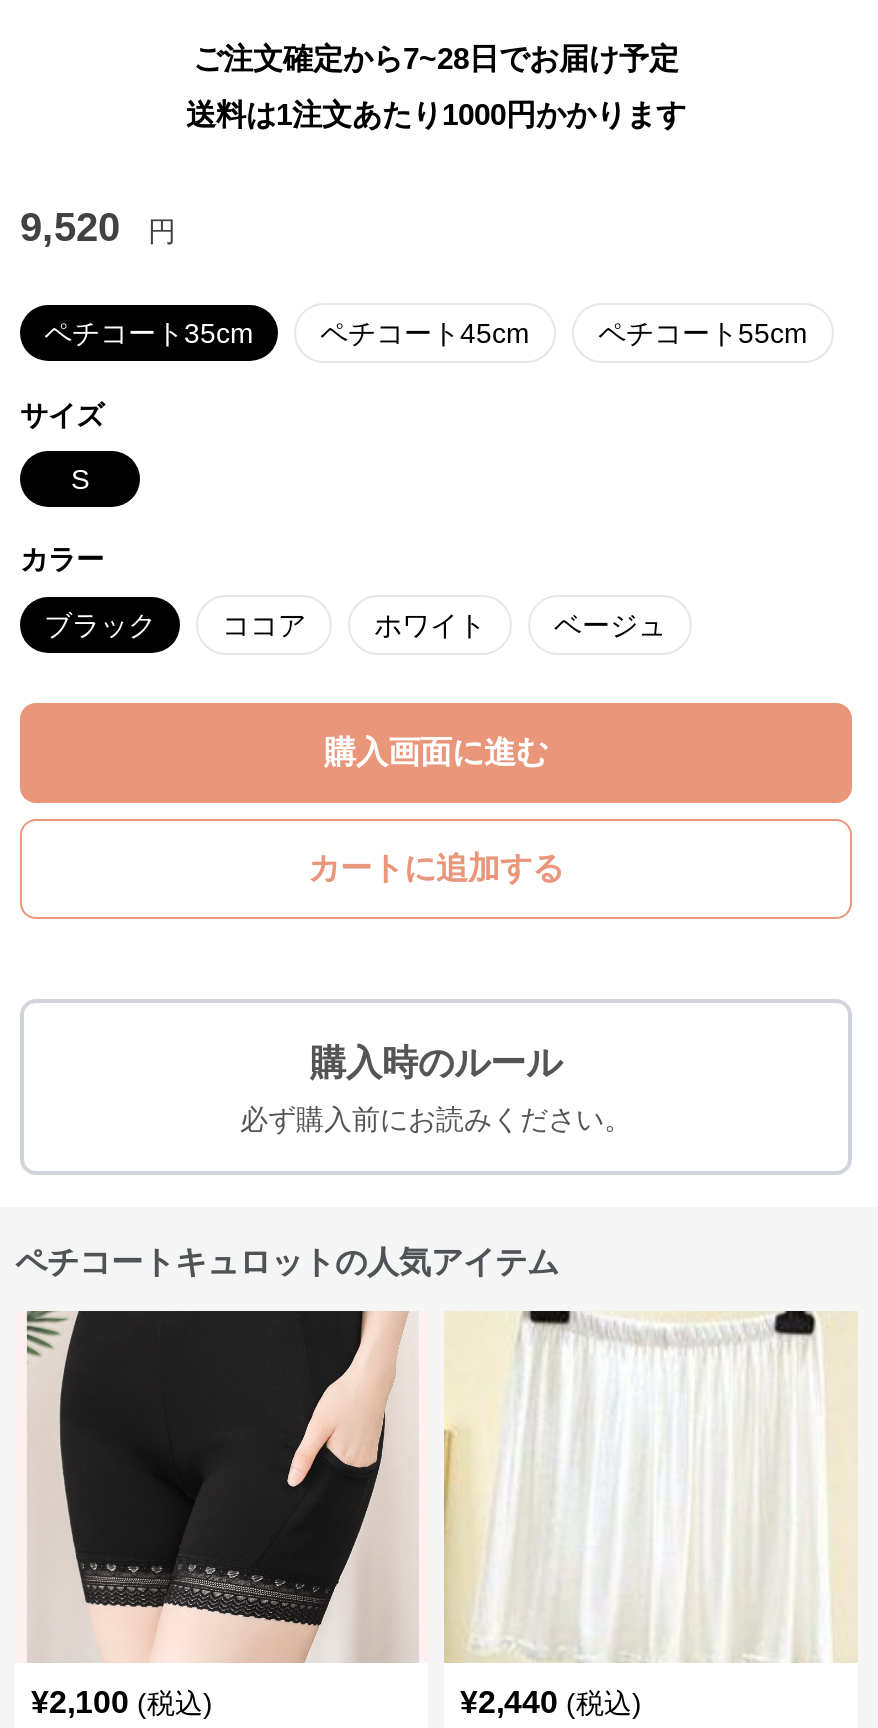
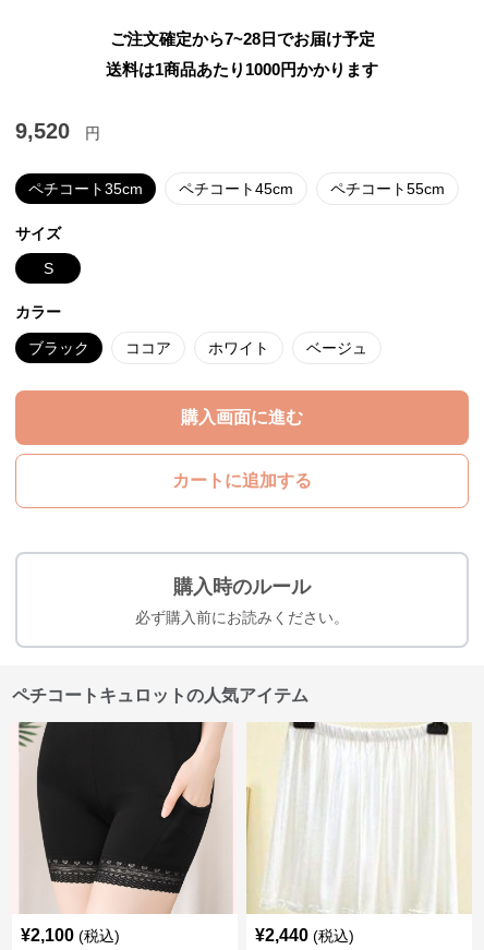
[186,97,686,131] 送料は1注文あたり1000円かかります -> [106,60,378,79] 送料は1商品あたり1000円かかります

